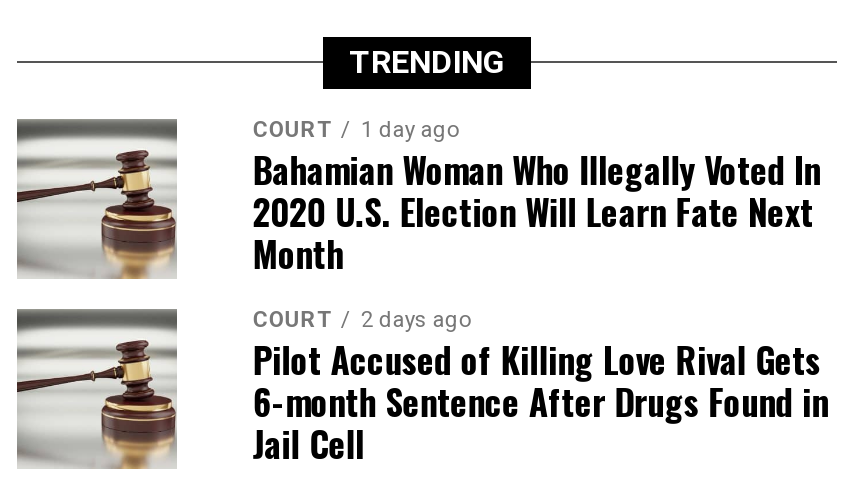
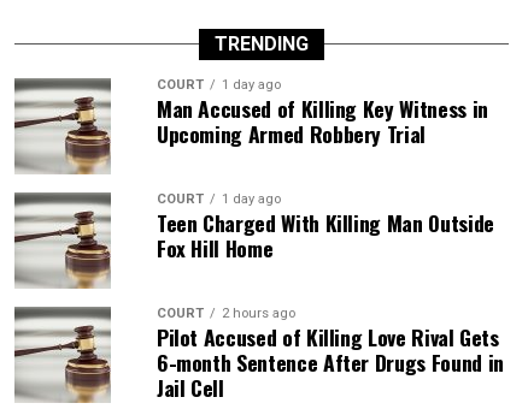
[253,143,821,279] Bahamian Woman Who Illegally Voted In | 2020 U.S. Election Will Learn Fate Next | Month -> [157,93,488,149] Man Accused of Killing Key Witness in | Upcoming Armed Robbery Trial
[361,307,471,333] 2 days ago -> [157,191,494,321] 1 day ago | Teen Charged With Killing Man Outside | Fox Hill Home | COURT | 2 hours ago

